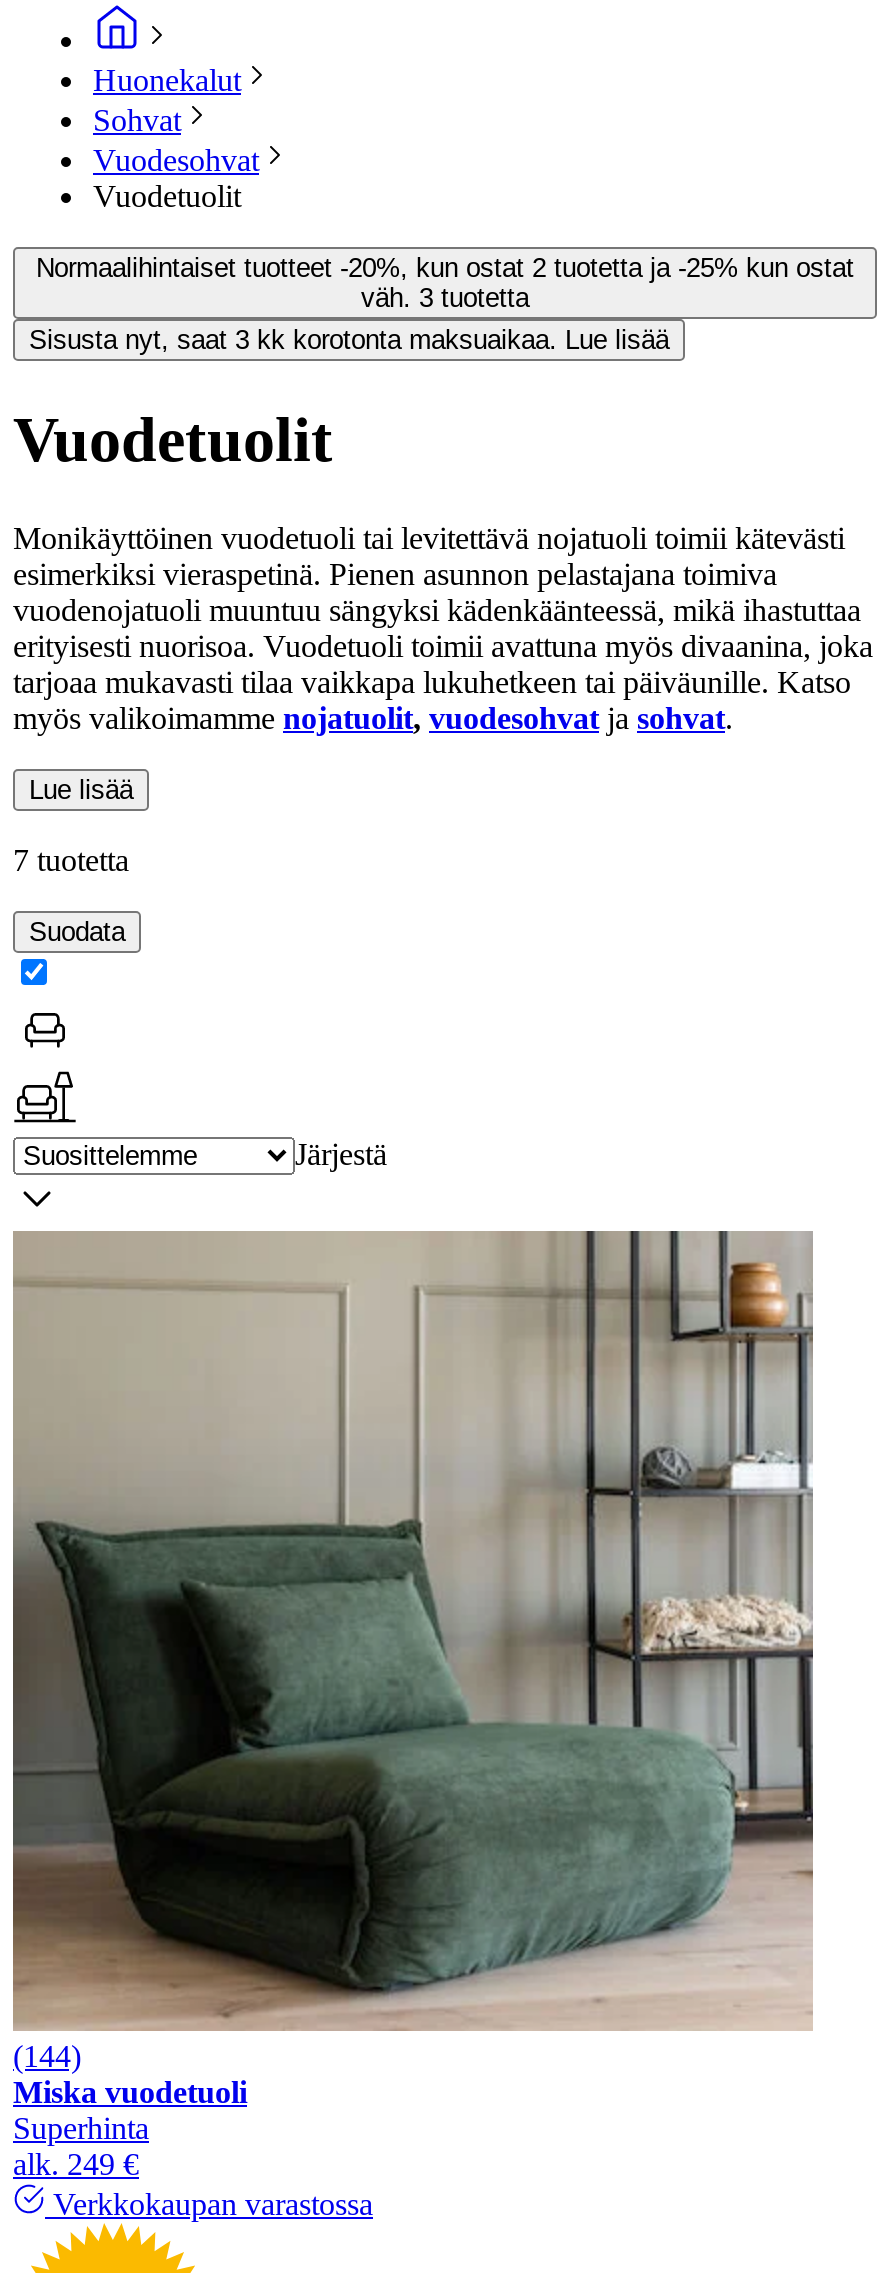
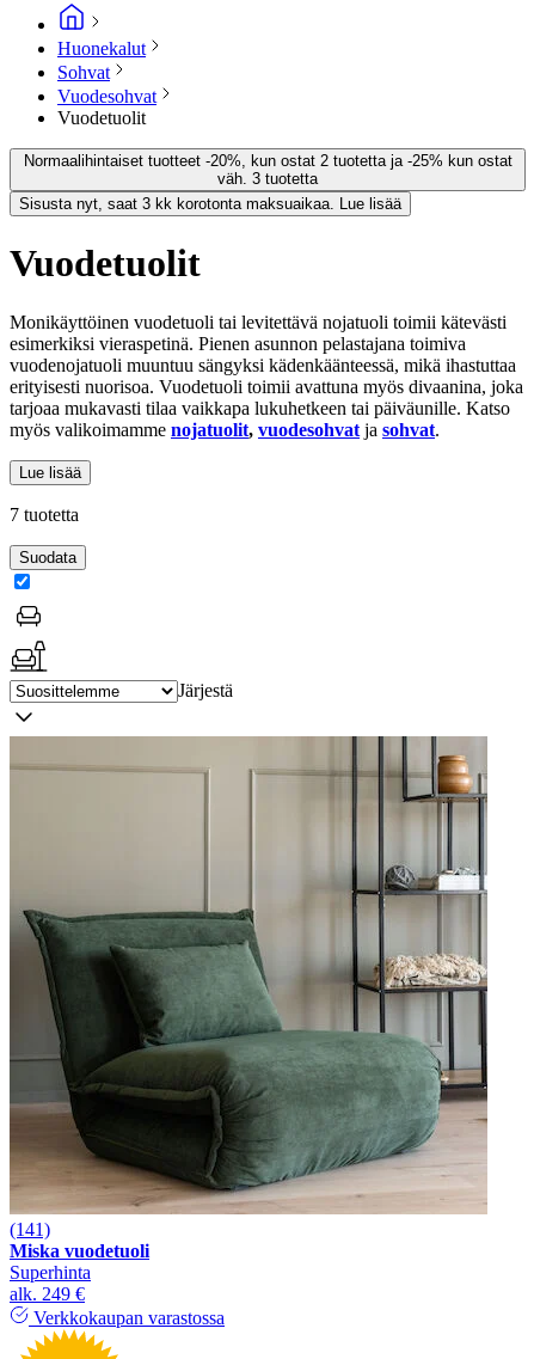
[13,2038,81,2072] (144) -> [10,1219,50,1239] (141)

